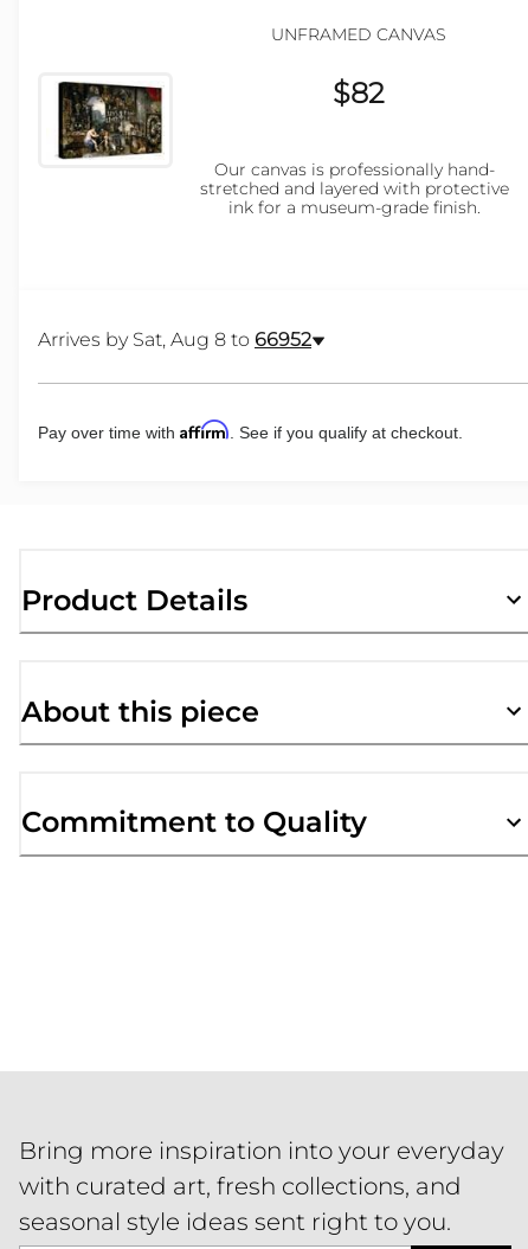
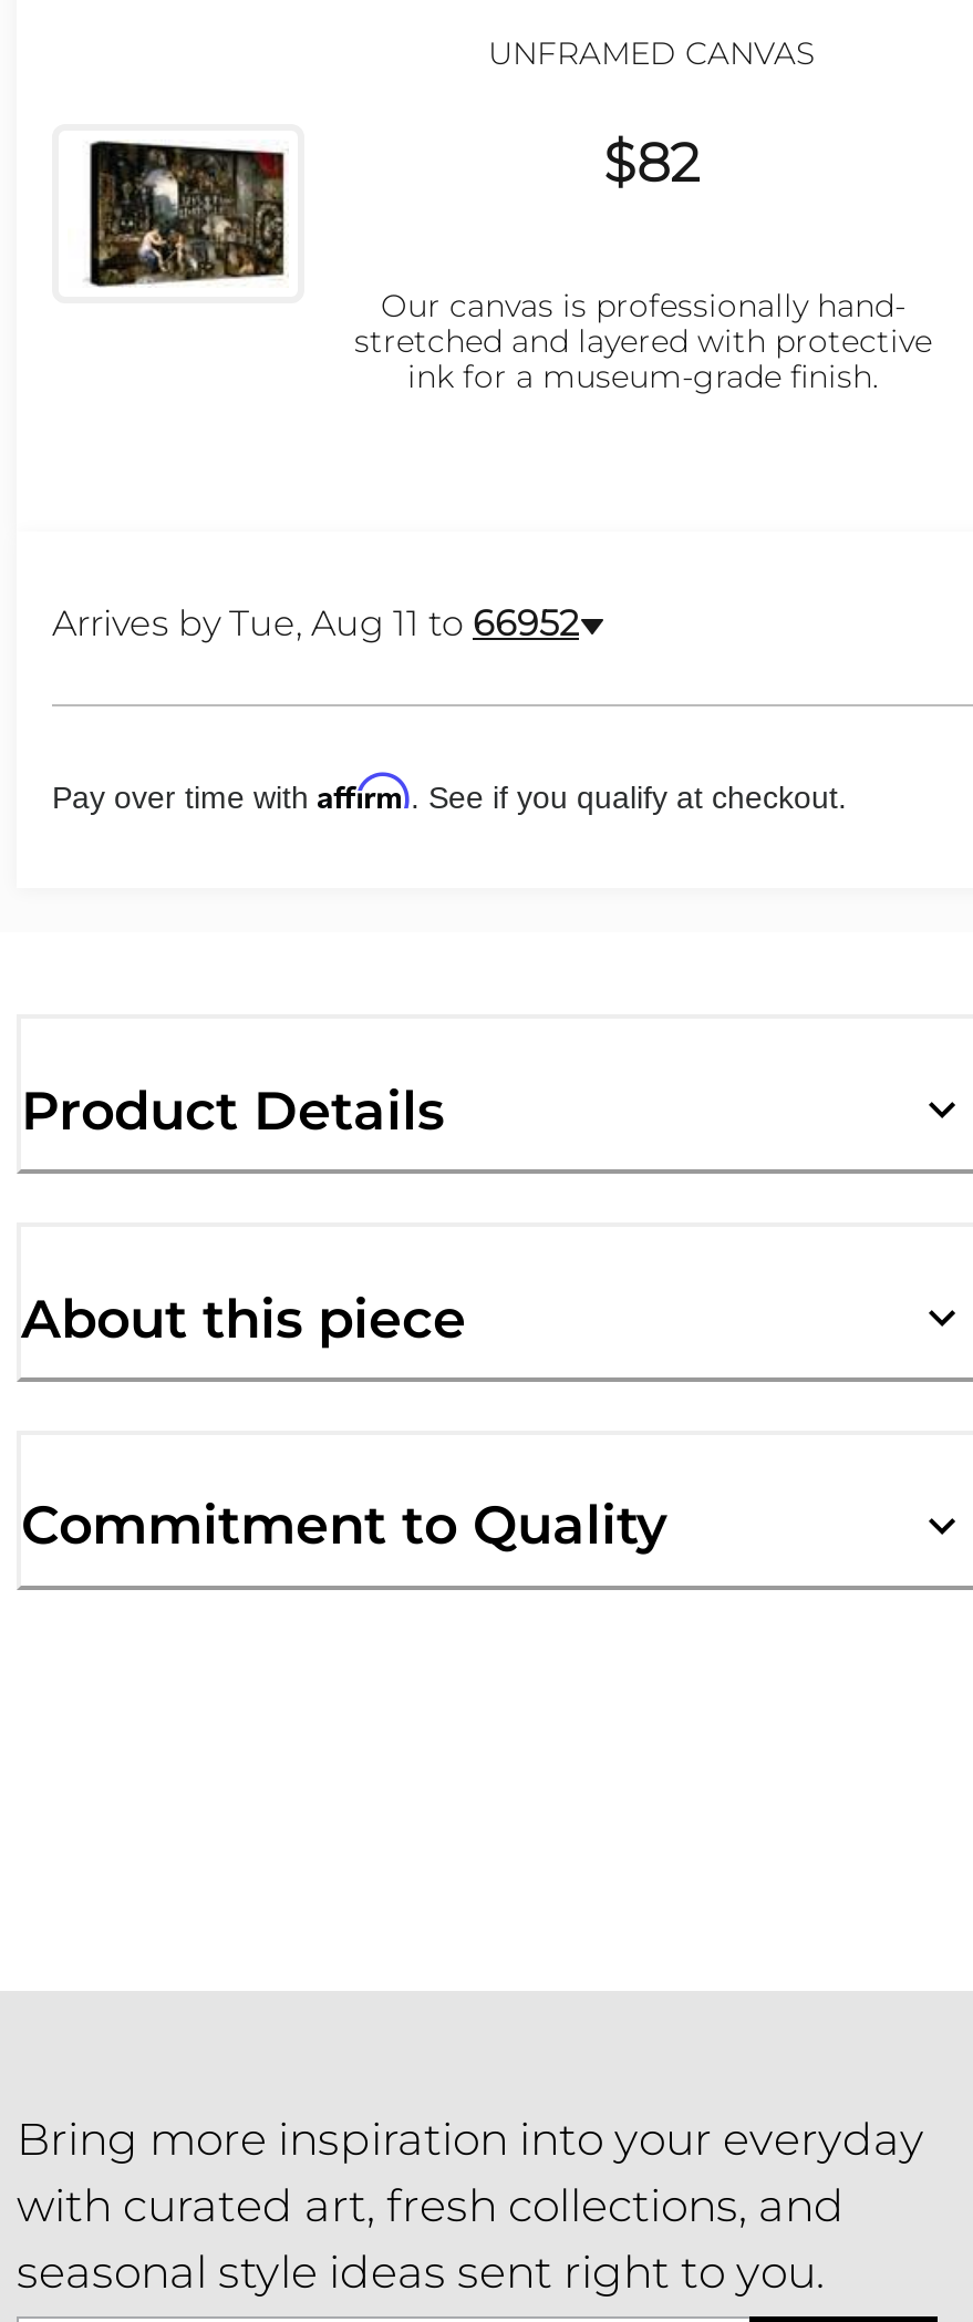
[38,328,311,351] Arrives by Sat, Aug 8 to 66952 -> [52,602,579,644] Arrives by Tue, Aug 11 to 66952

